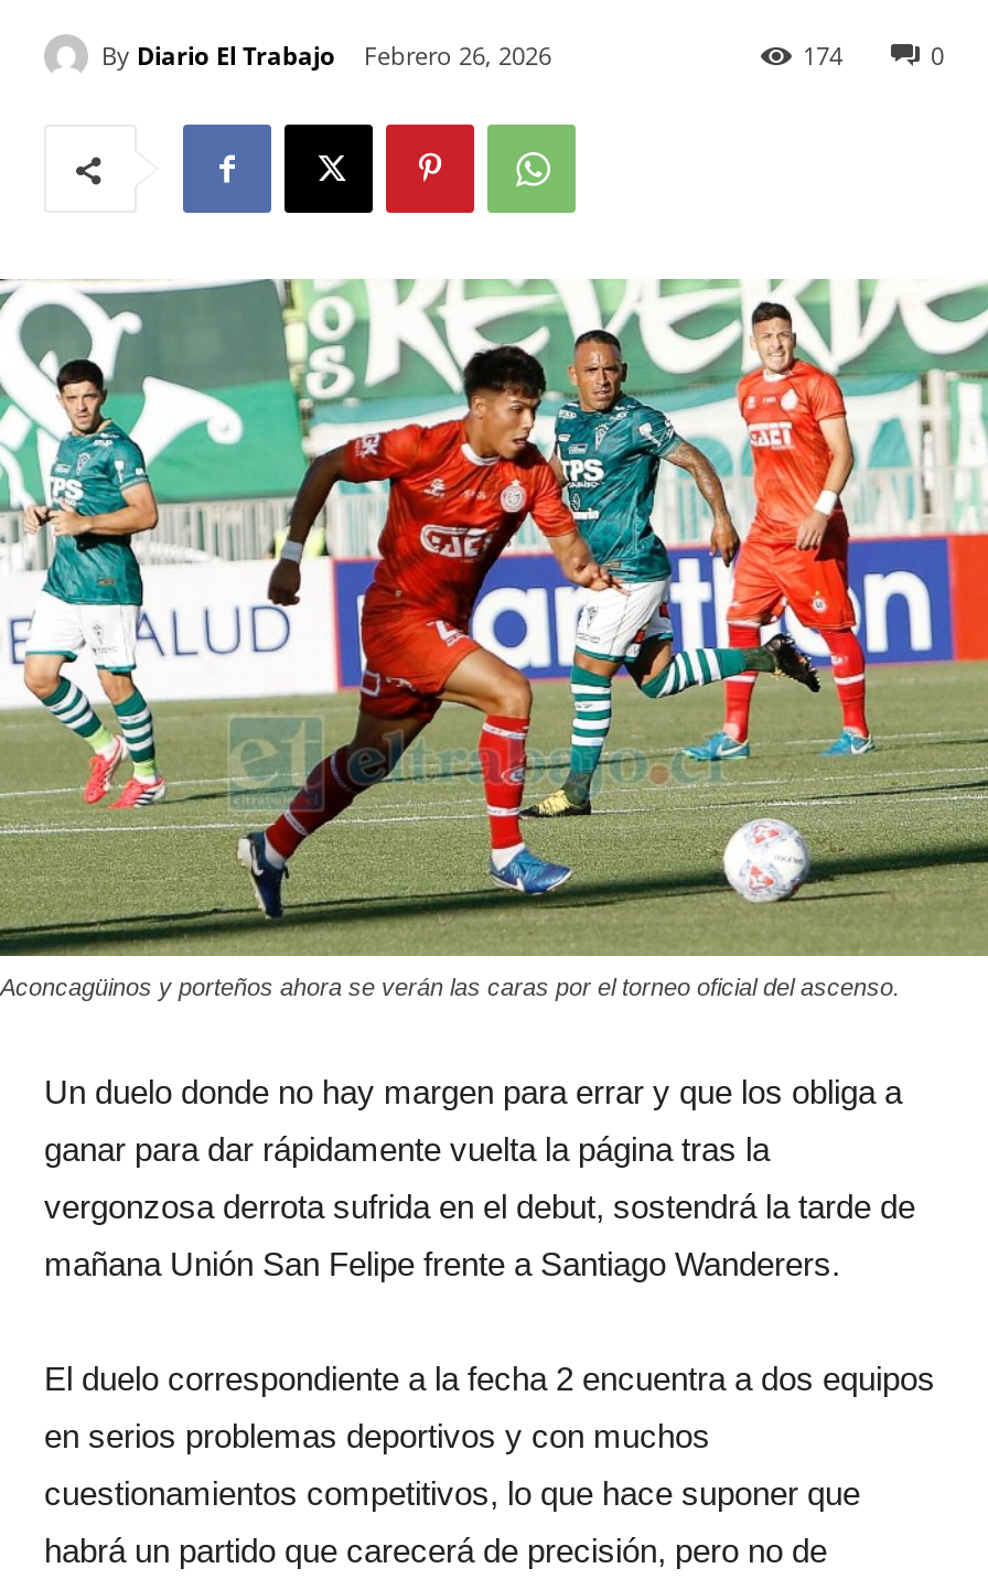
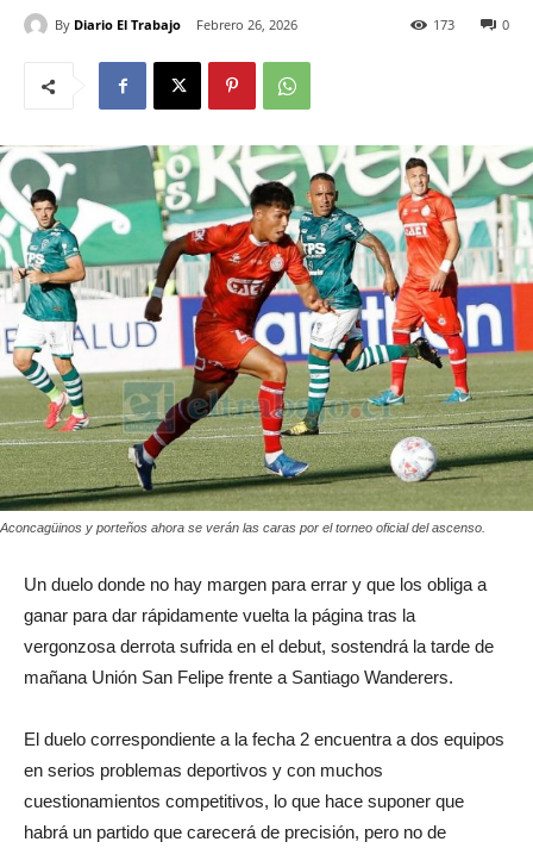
[803,39,842,72] 174 -> [433,16,454,33] 173

